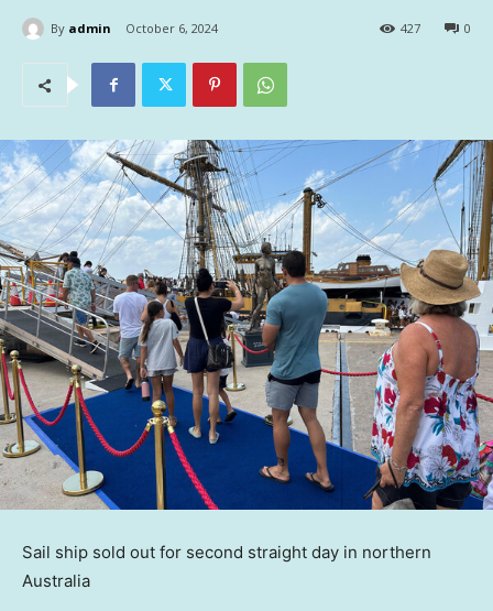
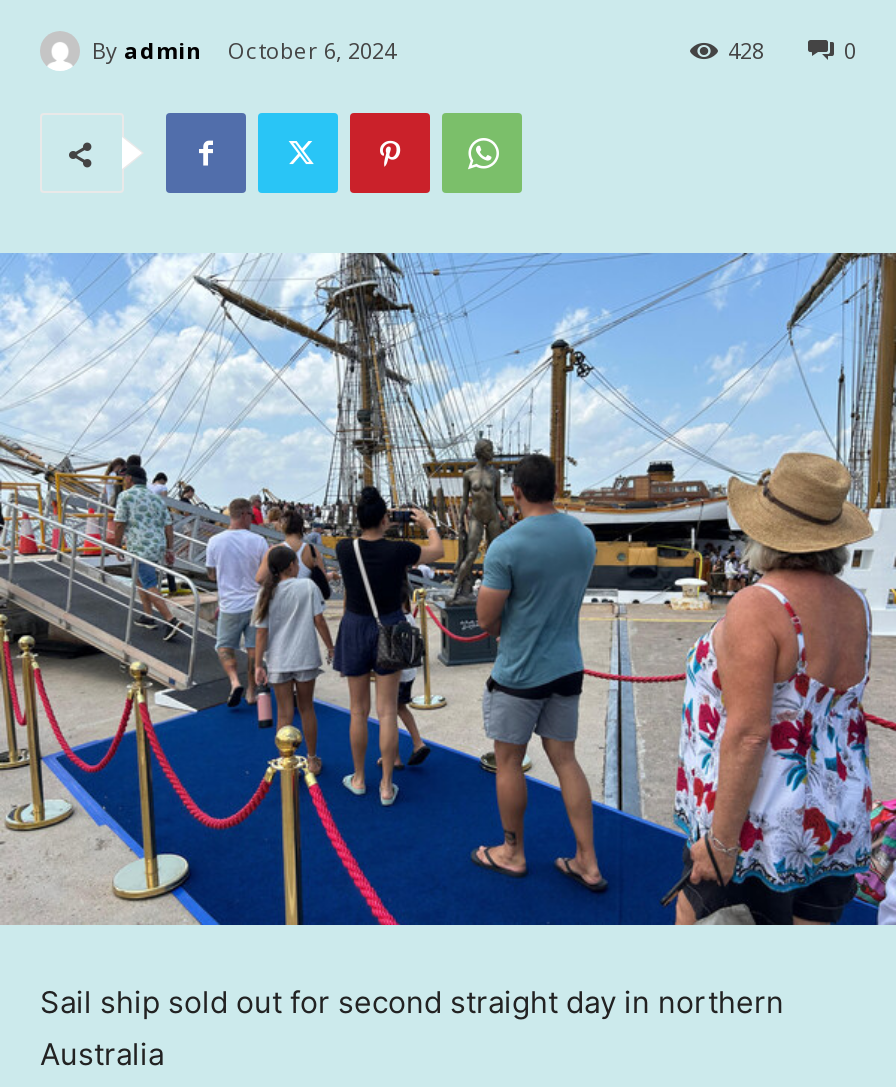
[401,20,420,36] 427 -> [728,36,764,66] 428

